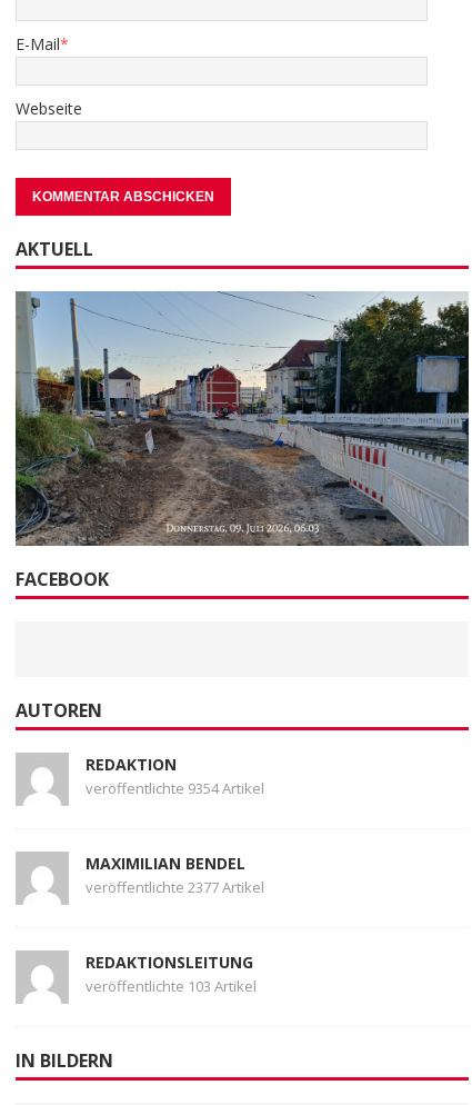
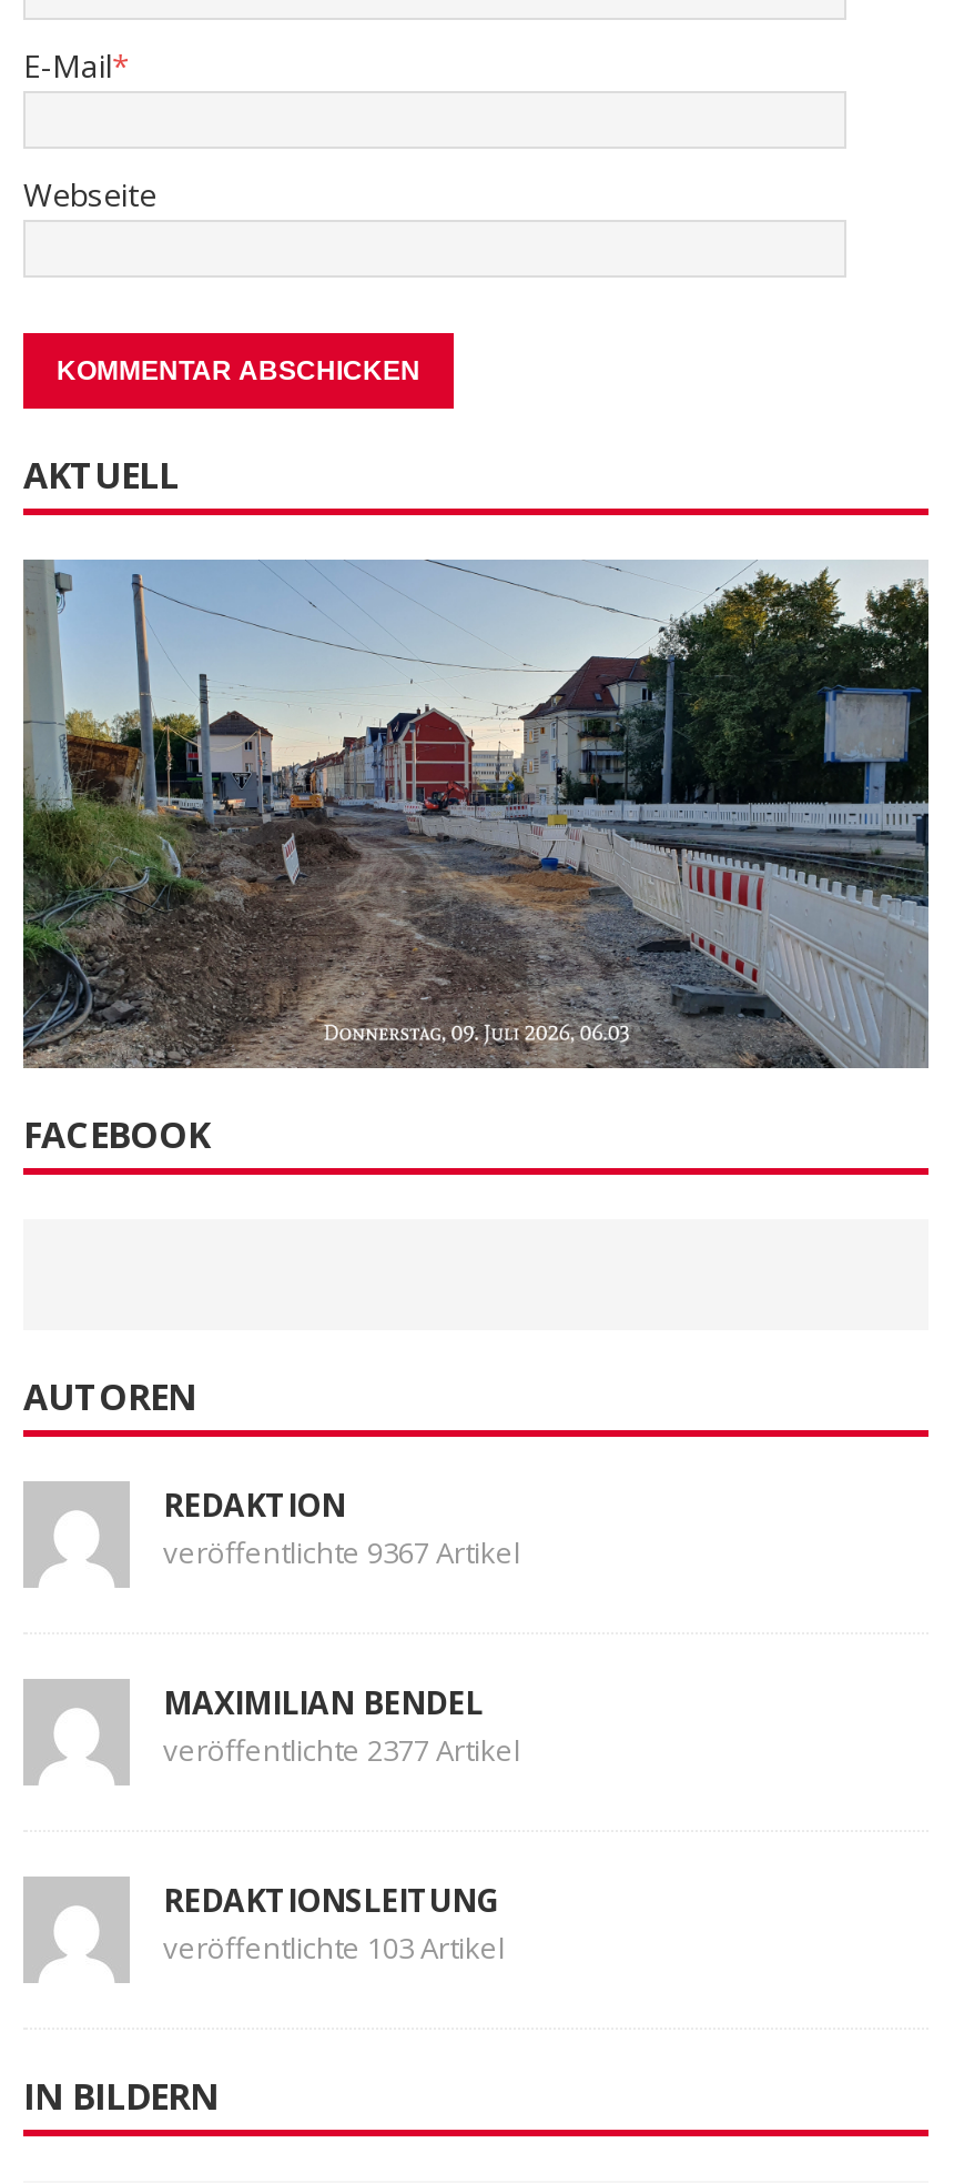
[86,779,264,799] veröffentlichte 9354 Artikel -> [163,1533,520,1573] veröffentlichte 9367 Artikel

